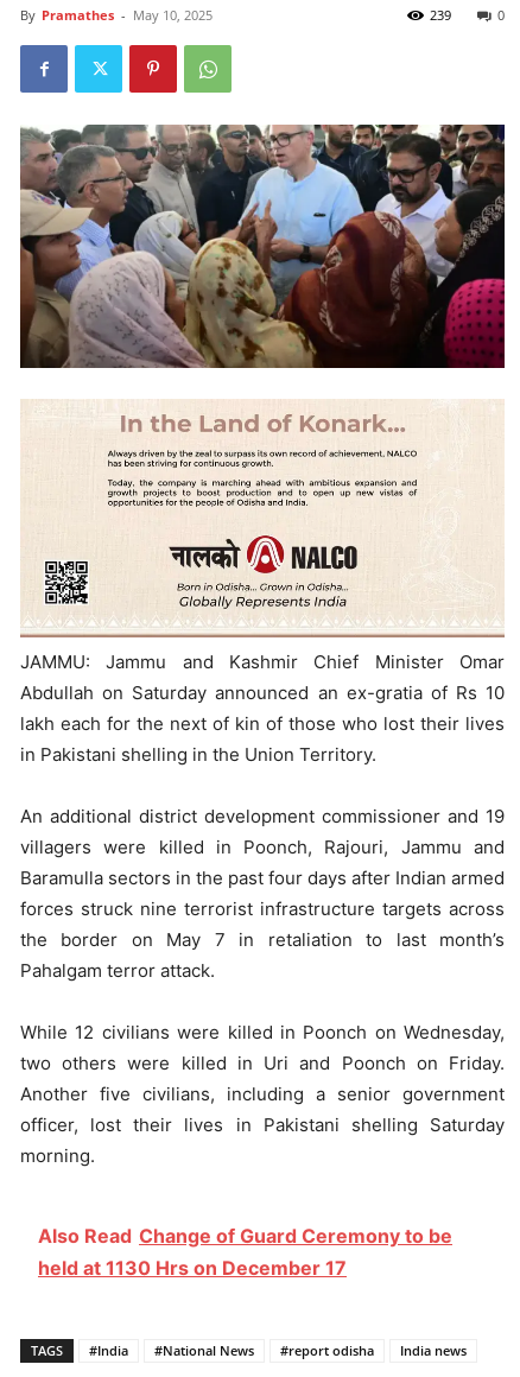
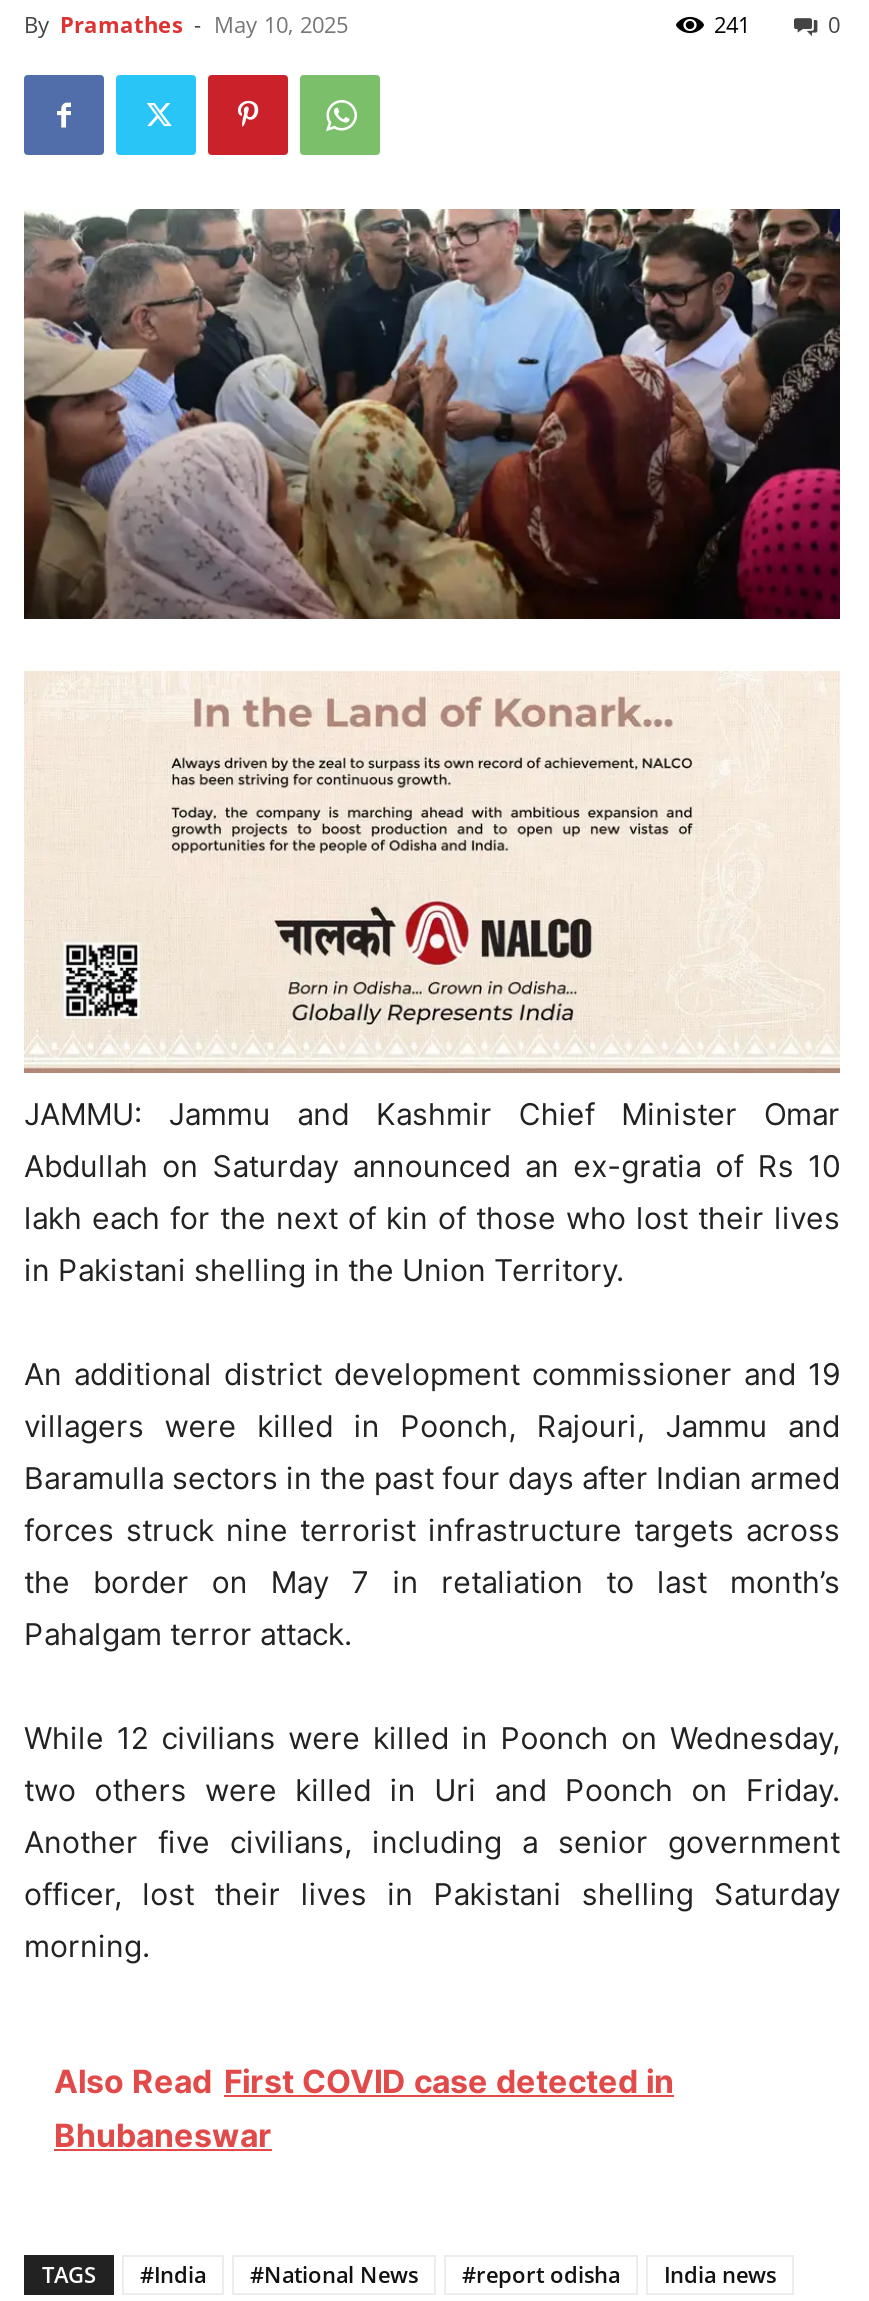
[430,6,451,24] 239 -> [714,9,750,39] 241
[38,1224,452,1280] Also Read Change of Guard Ceremony to be | held at 1130 Hrs on December 17 -> [54,2062,674,2156] Also Read First COVID case detected in | Bhubaneswar

